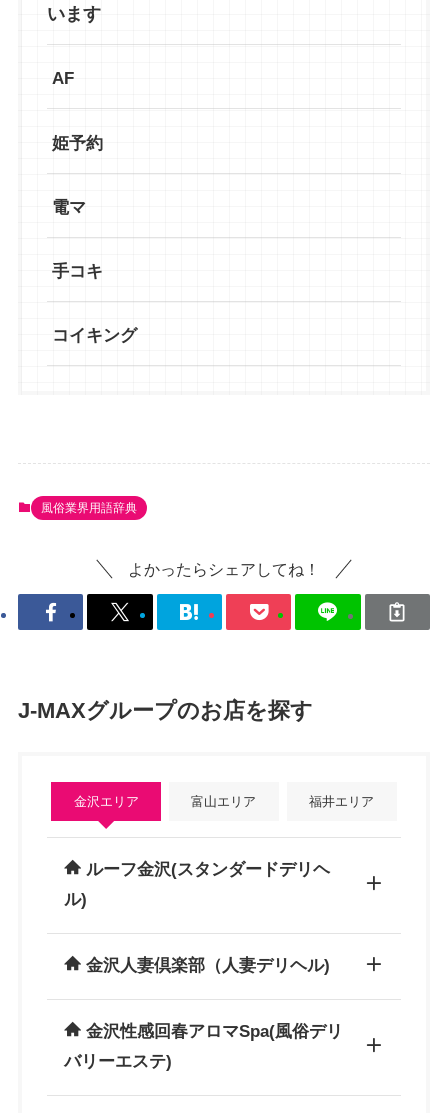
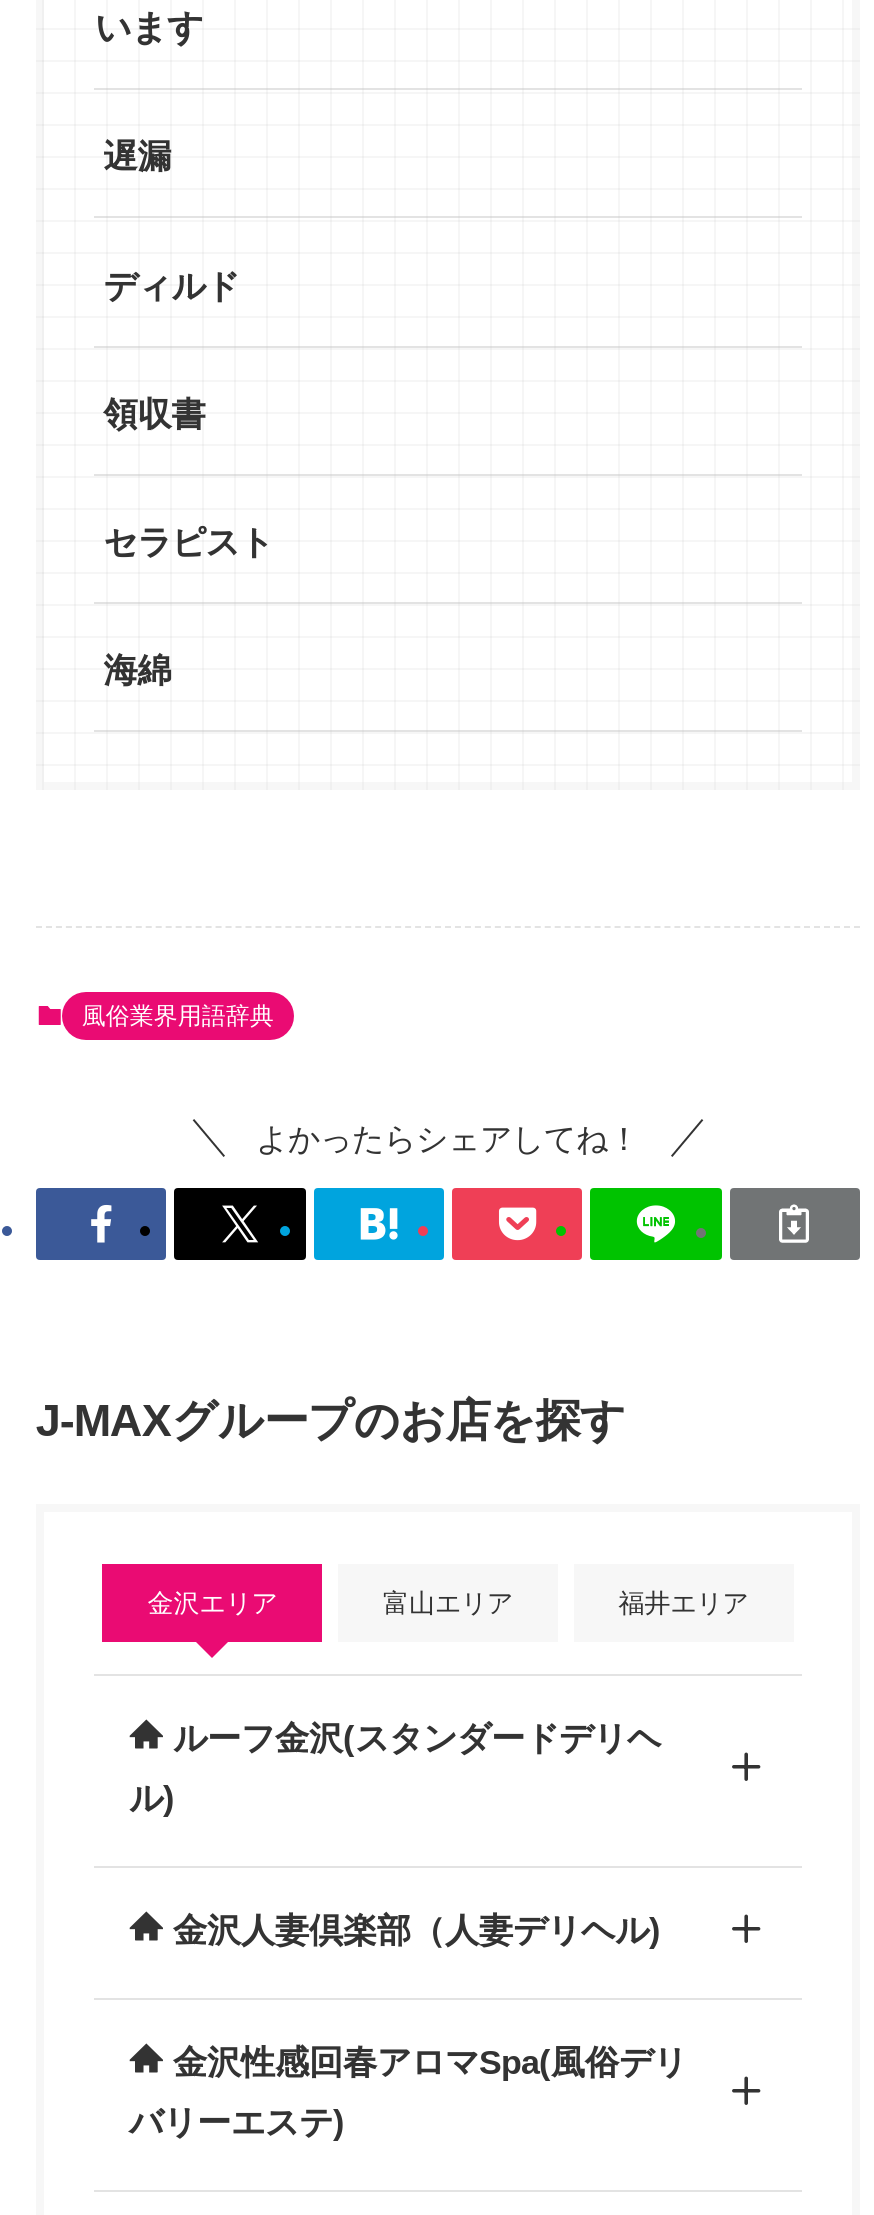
[52,69,74,88] AF -> [103,139,171,177] 遅漏
[52,133,103,152] 姫予約 -> [103,267,239,305] ディルド
[52,197,86,216] 電マ -> [103,395,205,433] 領収書
[52,262,103,281] 手コキ -> [103,523,273,561] セラピスト
[52,326,137,345] コイキング -> [103,651,171,689] 海綿

